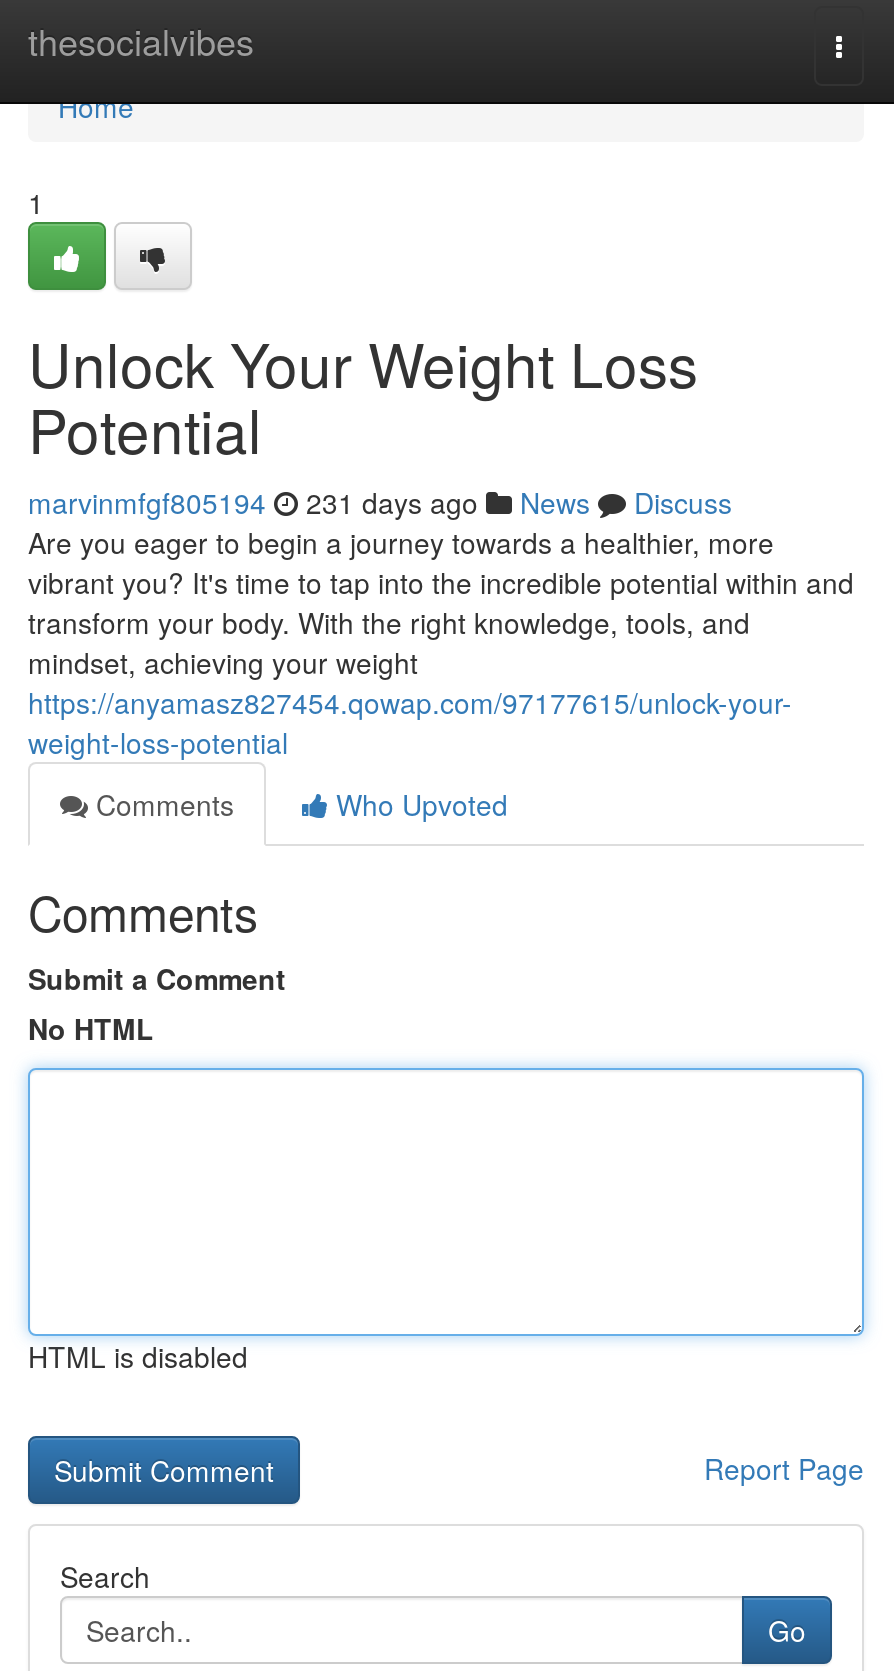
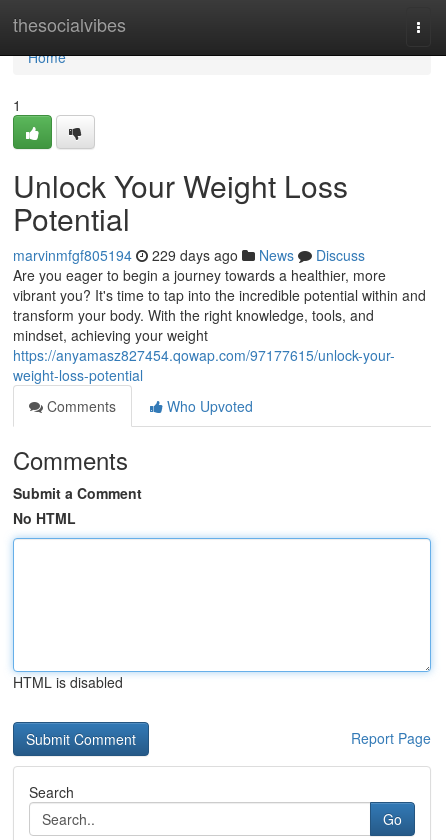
[28,482,732,522] marvinmfgf805194 231 days ago News Discuss -> [13,245,365,265] marvinmfgf805194 229 days ago News Discuss

